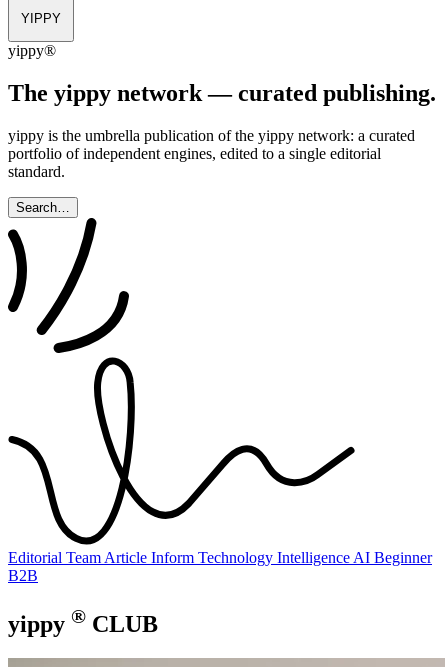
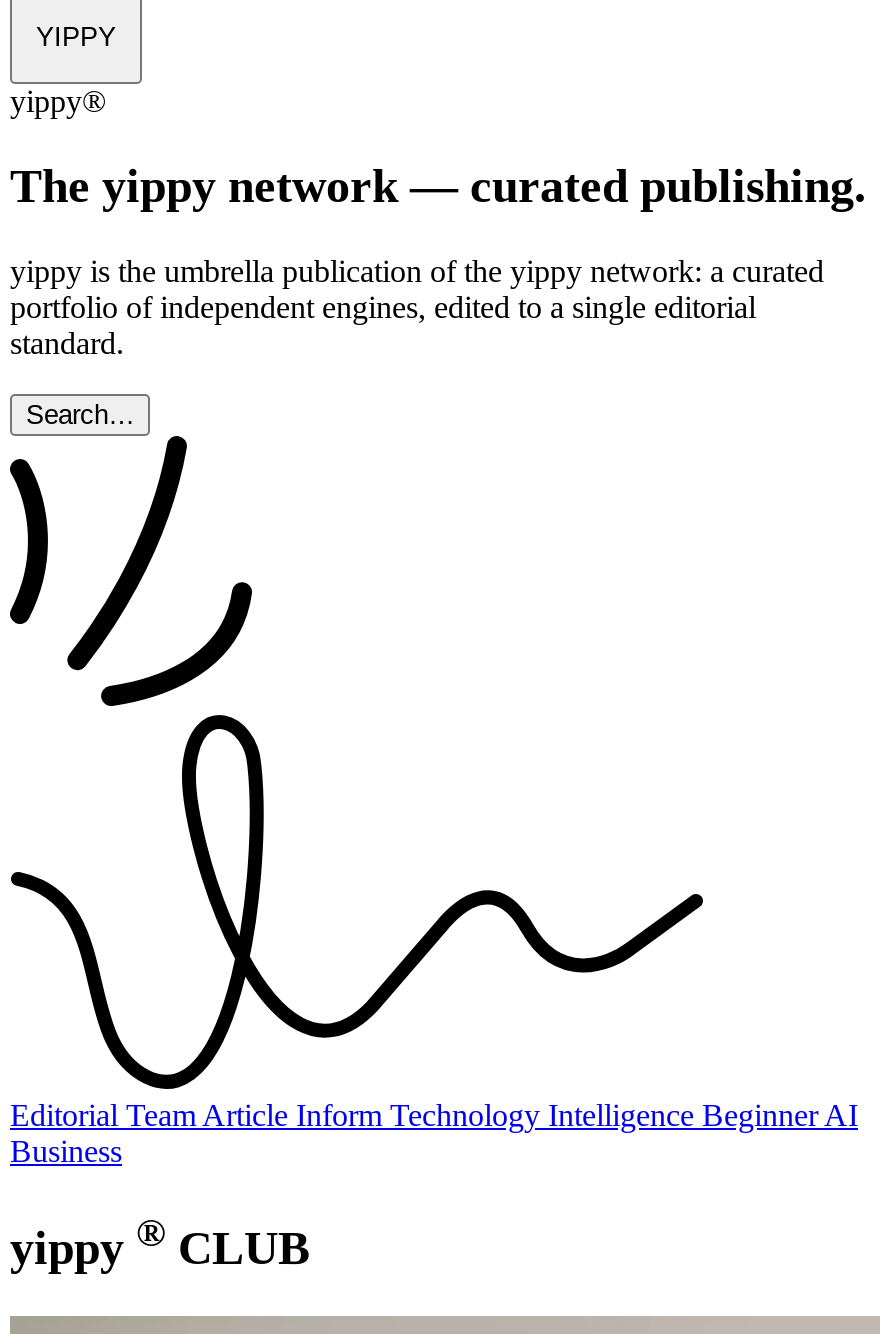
[8,549,432,584] Editorial Team Article Inform Technology Intelligence AI Beginner | B2B -> [10,1098,858,1168] Editorial Team Article Inform Technology Intelligence Beginner AI | Business

